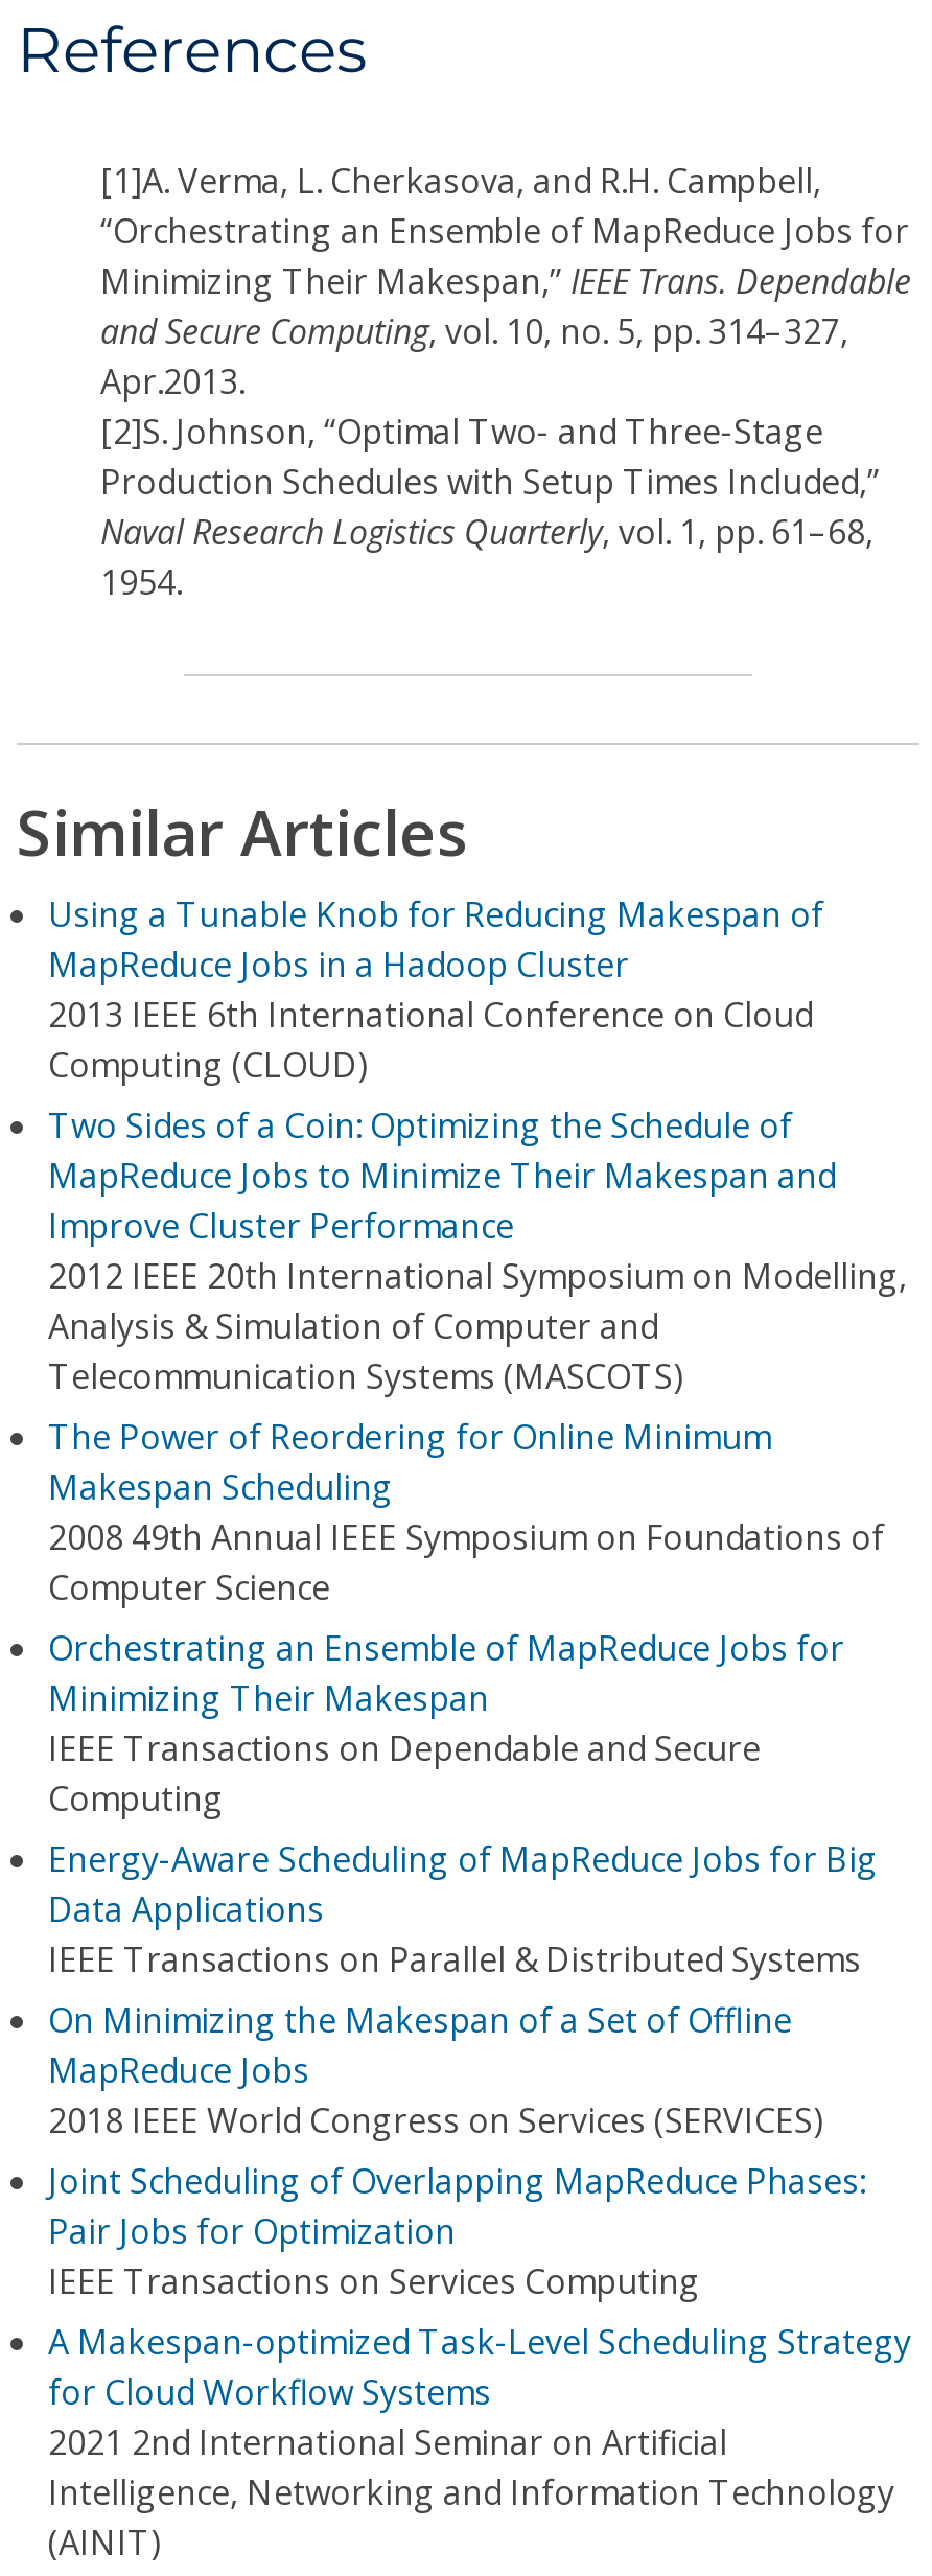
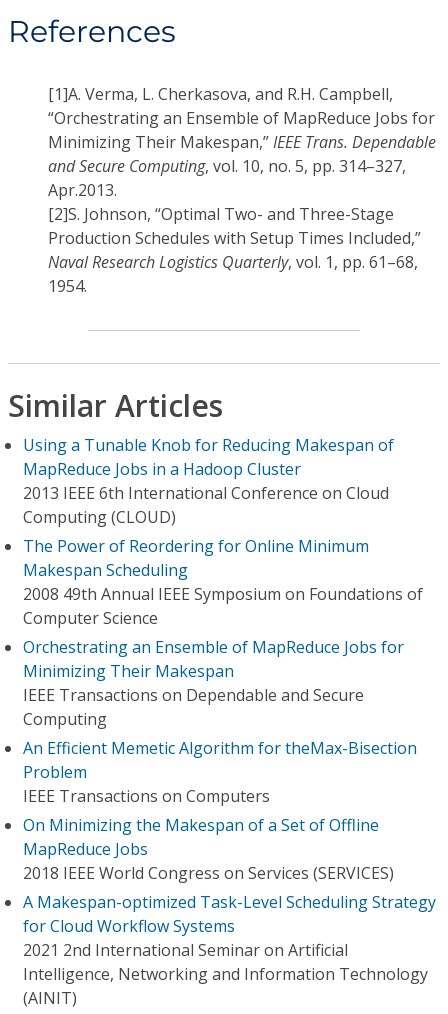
[48,1102,907,1399] Two Sides of a Coin: Optimizing the Schedule of | MapReduce Jobs to Minimize Their Makespan and | Improve Cluster Performance | 2012 IEEE 20th International Symposium on Modelling, | Analysis & Simulation of Computer and | Telecommunication Systems (MASCOTS) -> none
[48,1835,878,1982] Energy-Aware Scheduling of MapReduce Jobs for Big | Data Applications | IEEE Transactions on Parallel & Distributed Systems -> [23,737,417,807] An Efficient Memetic Algorithm for theMax-Bisection | Problem | IEEE Transactions on Computers
[48,2157,865,2304] Joint Scheduling of Overlapping MapReduce Phases: | Pair Jobs for Optimization | IEEE Transactions on Services Computing -> none

